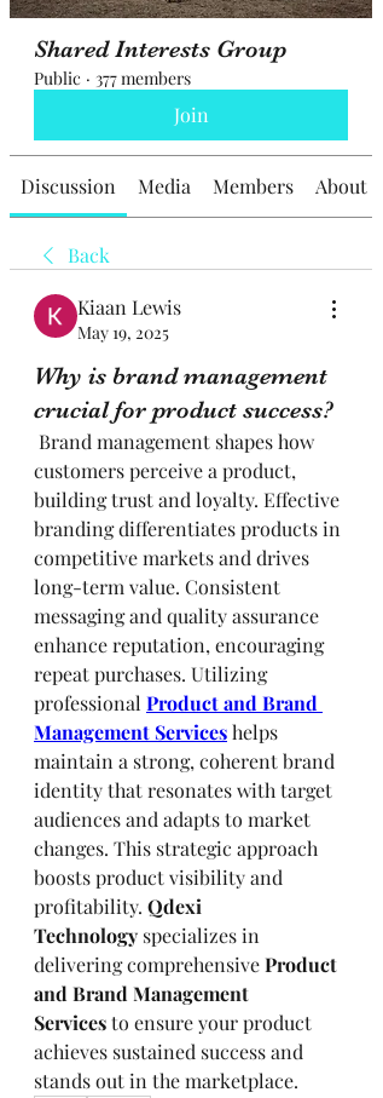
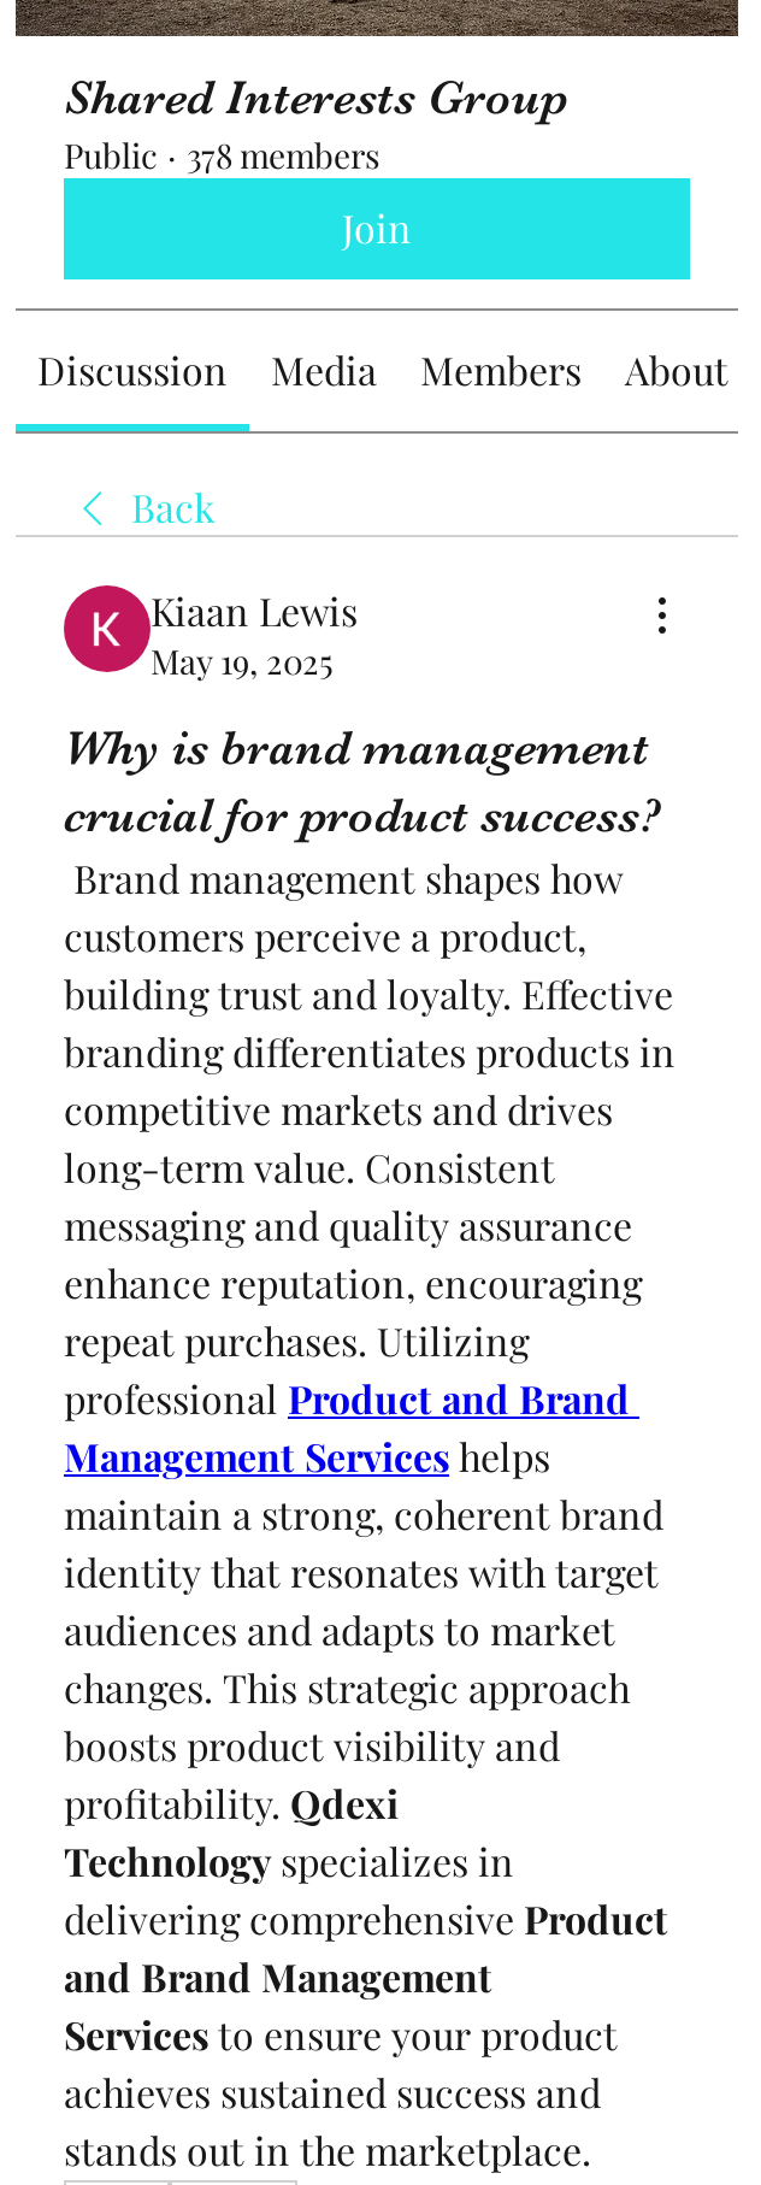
[34,66,191,89] Public · 377 members -> [64,132,379,177] Public · 378 members

